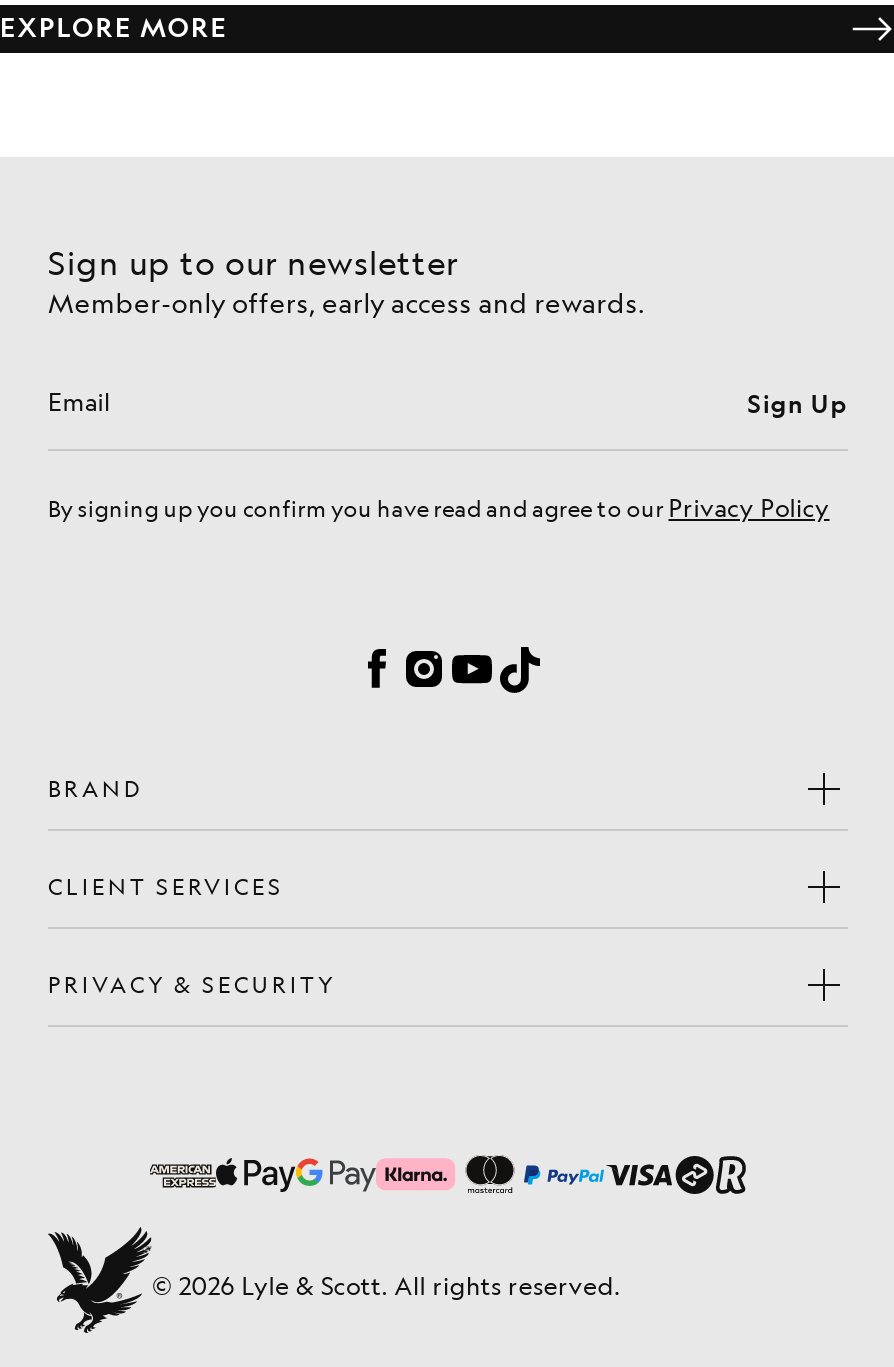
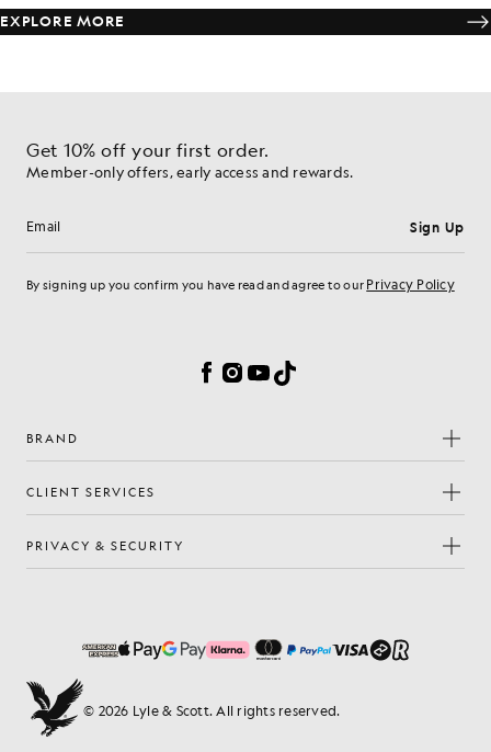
[48,241,459,283] Sign up to our newsletter -> [26,138,269,161] Get 10% off your first order.

